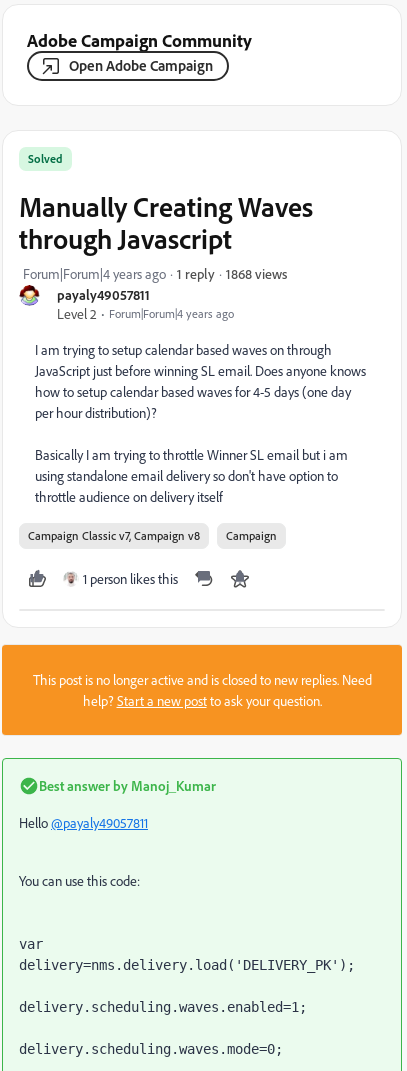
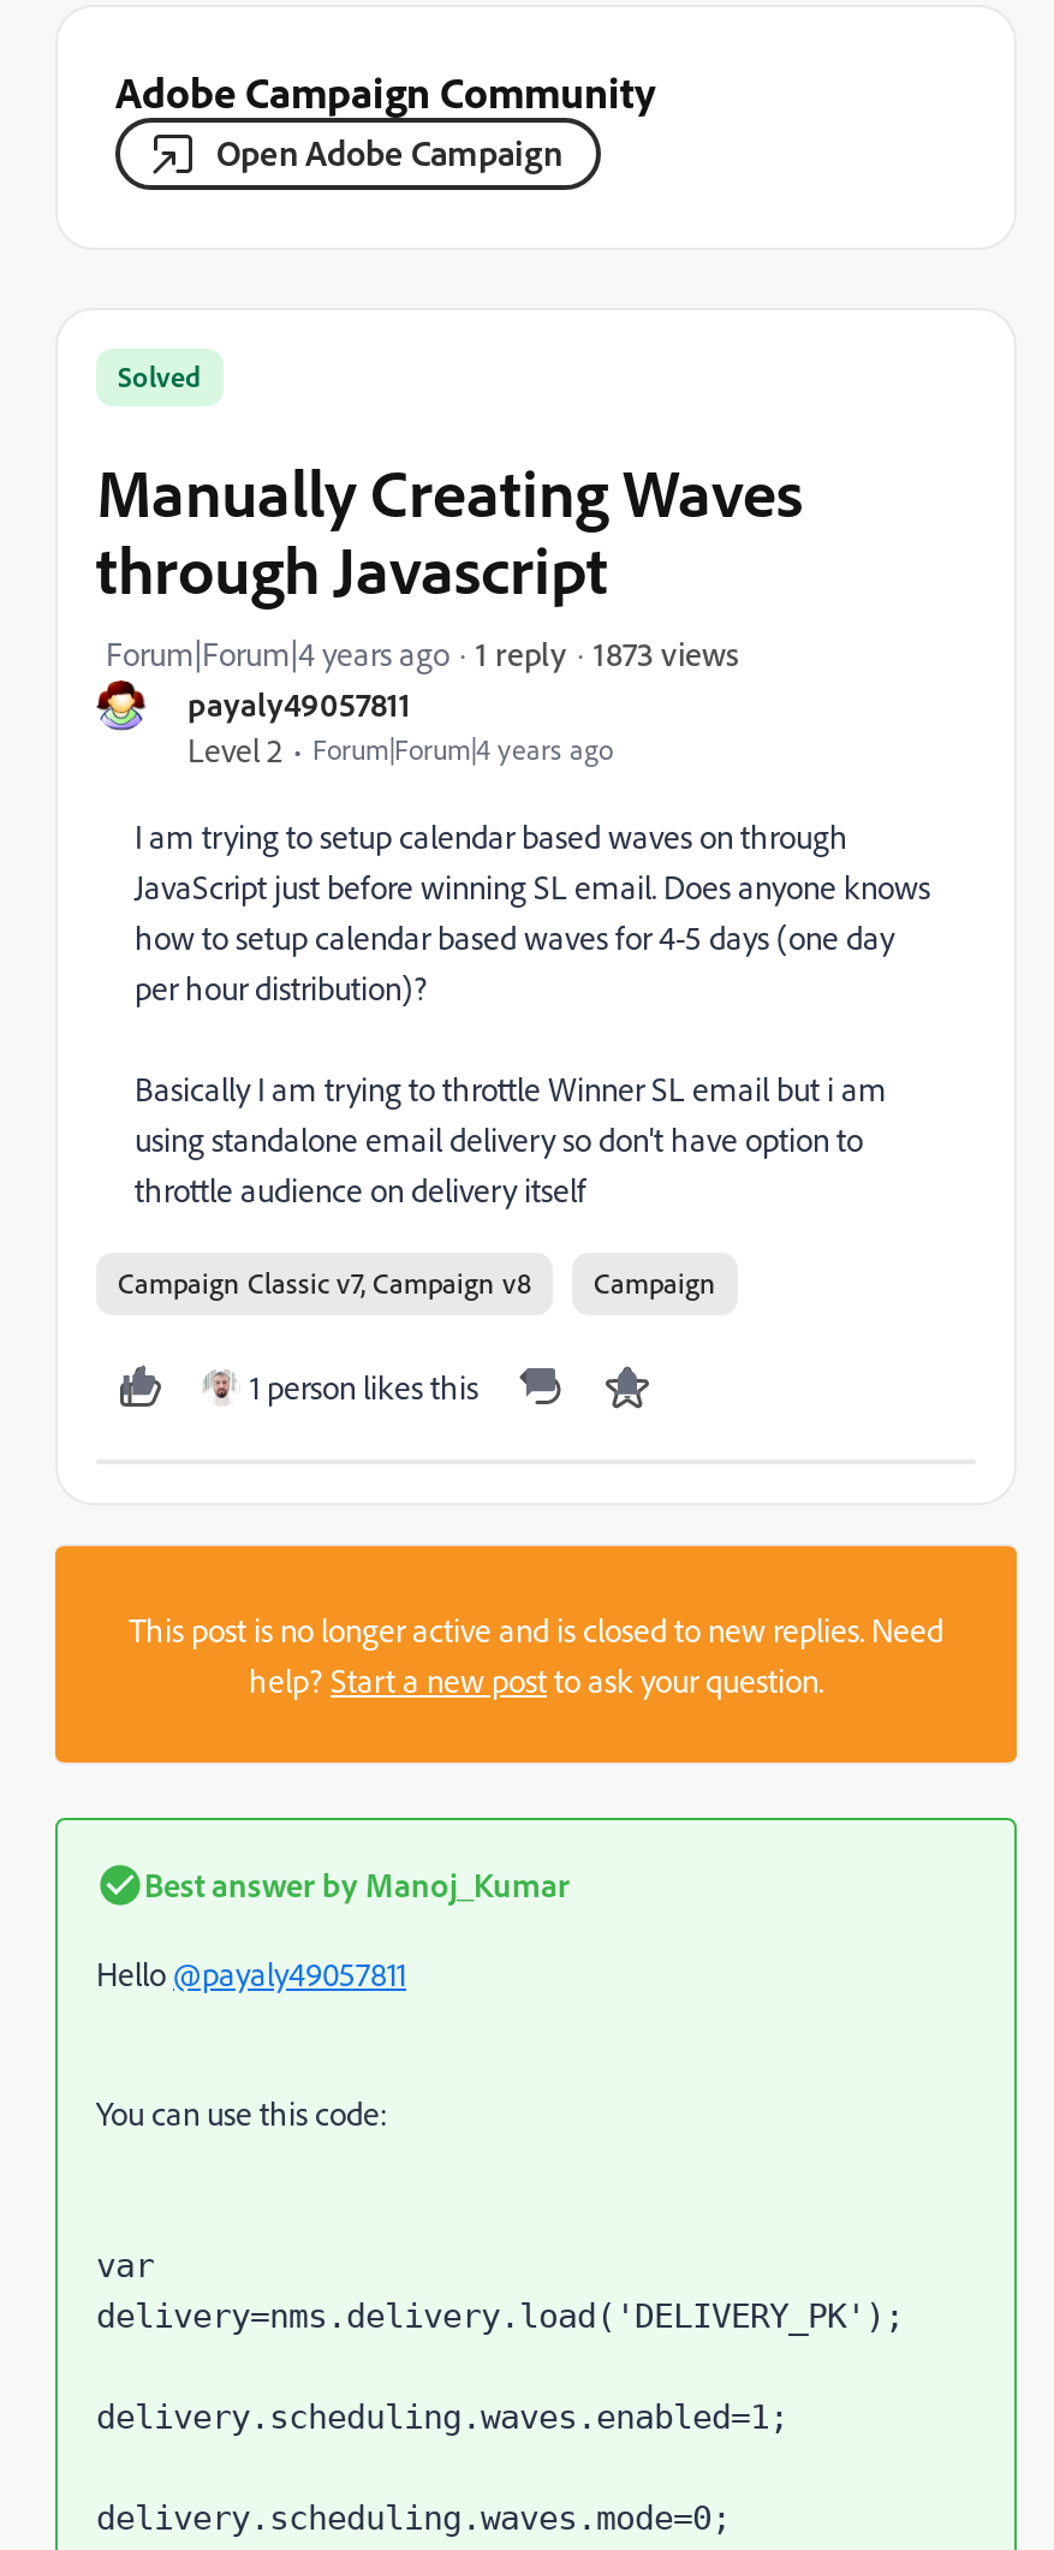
[226,264,287,281] 1868 views -> [594,631,738,672] 1873 views

